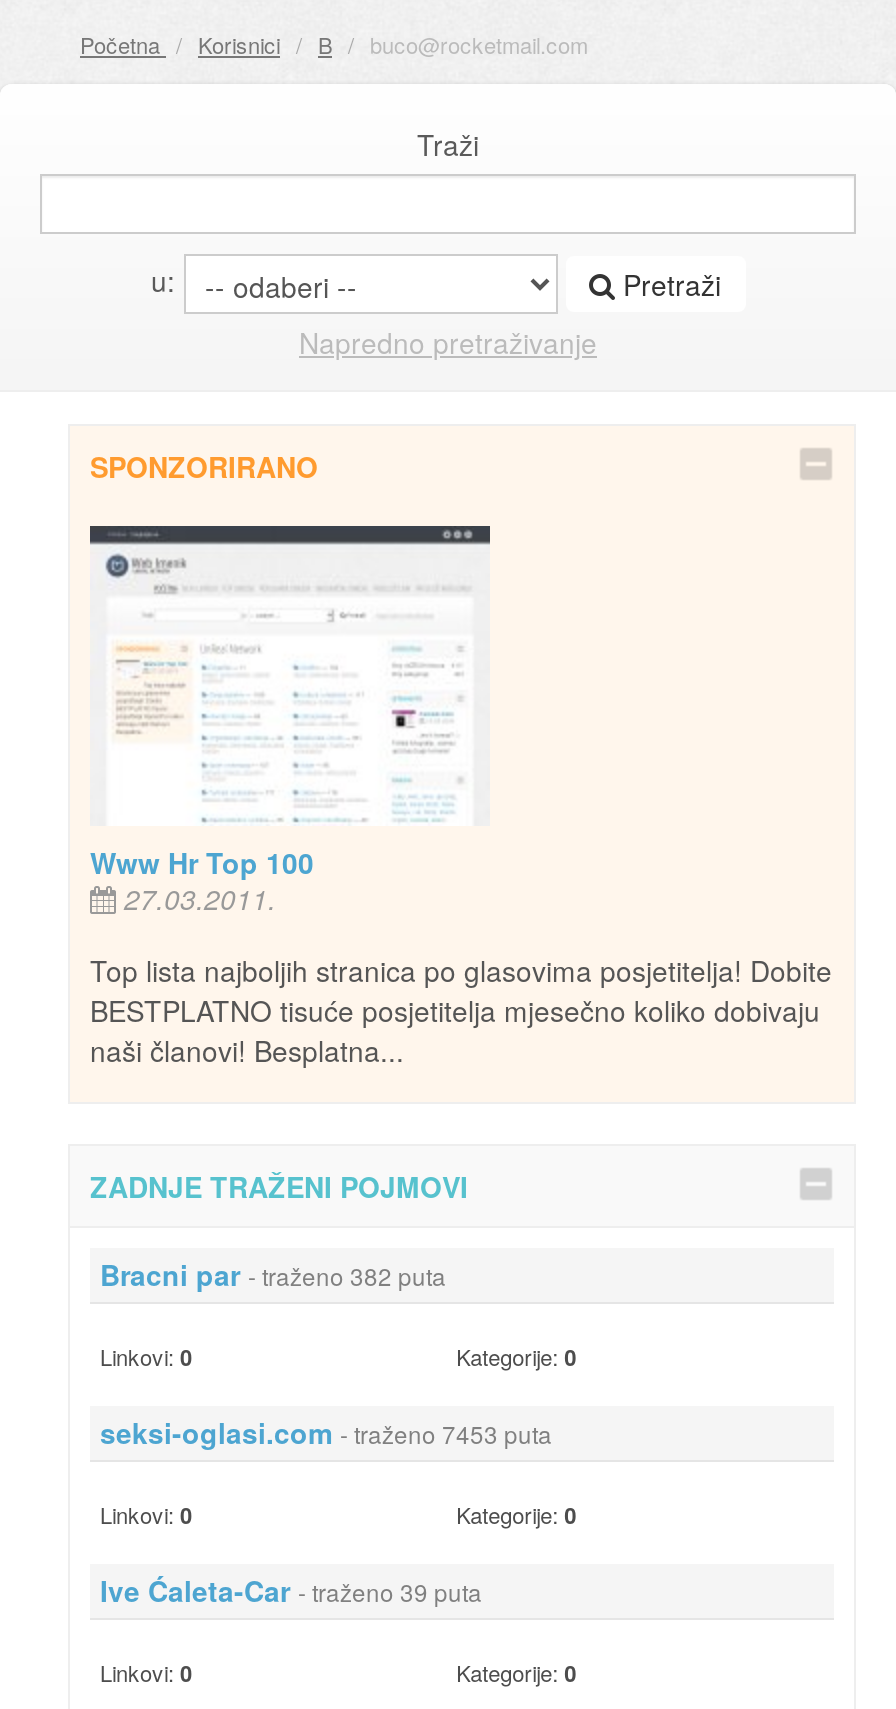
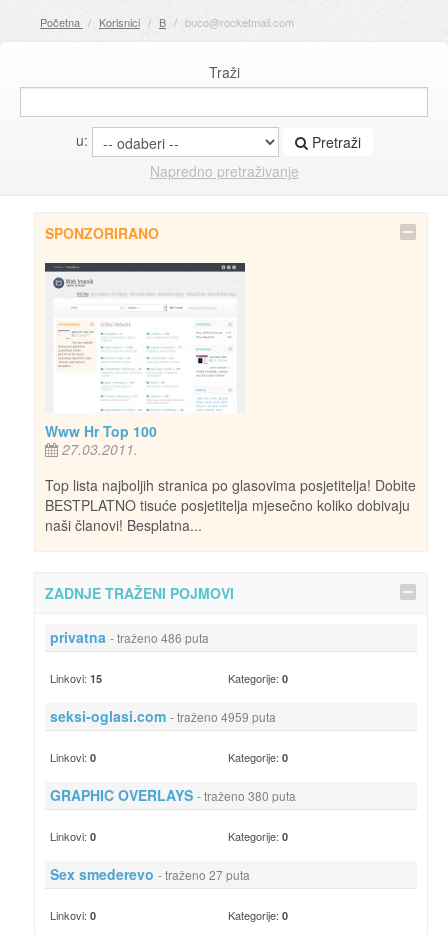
[100,1254,446,1294] Bracni par - traženo 382 puta -> [50,627,288,726] privatna - traženo 486 puta | Linkovi: 15 | Kategorije: 0 | seksi-oglasi.com - traženo 4959 puta
[100,1412,552,1452] seksi-oglasi.com - traženo 7453 puta -> [50,785,296,805] GRAPHIC OVERLAYS - traženo 380 puta
[100,1570,482,1610] Ive Ćaleta-Car - traženo 39 puta -> [50,864,250,884] Sex smederevo - traženo 27 puta

